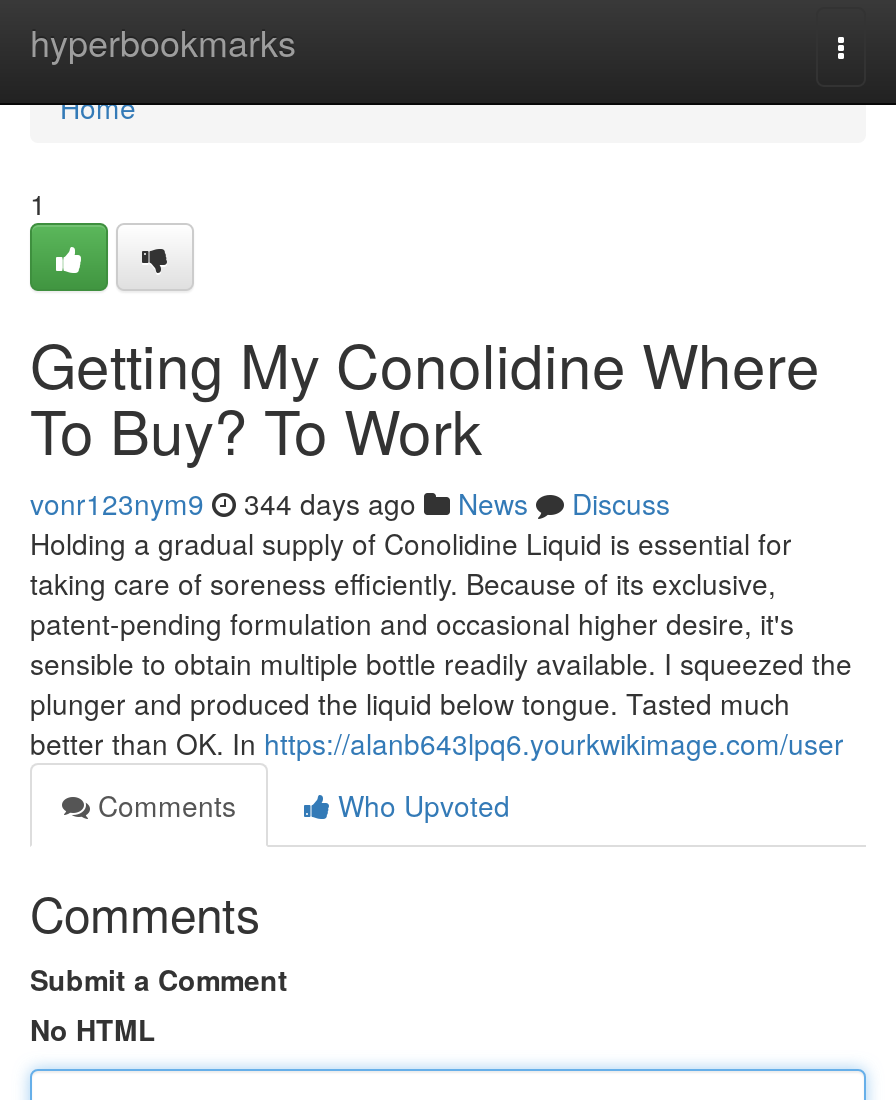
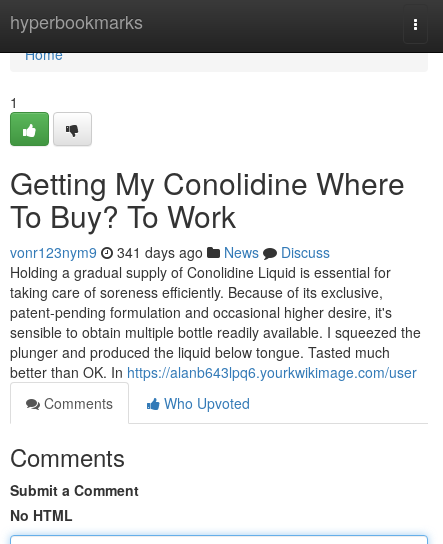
[30,483,670,523] vonr123nym9 344 days ago News Discuss -> [10,242,330,262] vonr123nym9 341 days ago News Discuss

